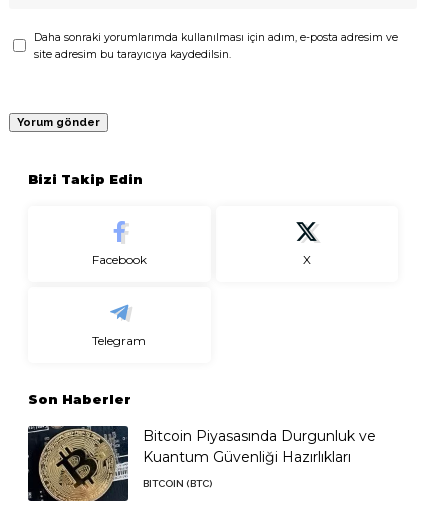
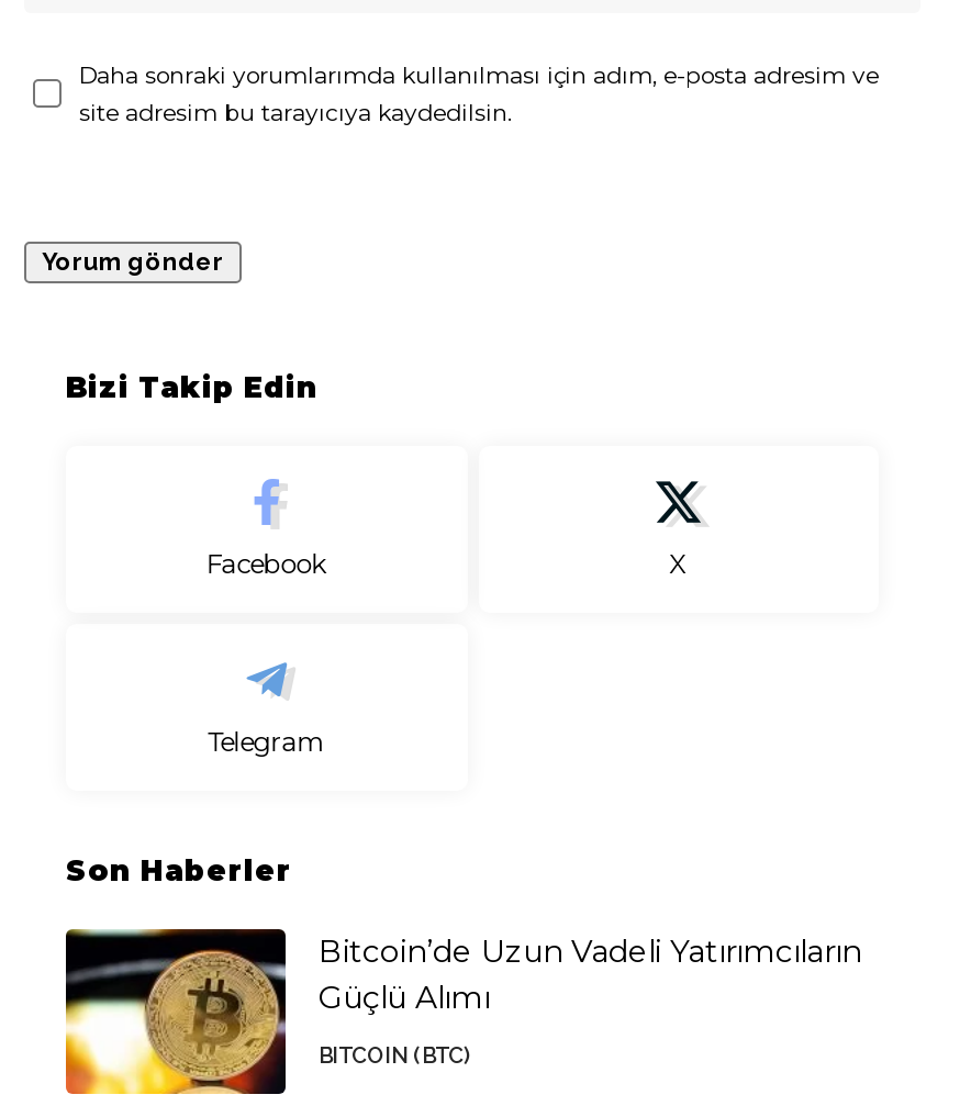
[27,425,376,502] [image] | Bitcoin Piyasasında Durgunluk ve | Kuantum Güvenliği Hazırlıkları -> [64,927,861,1096] [image] | Bitcoin’de Uzun Vadeli Yatırımcıların | Güçlü Alımı

